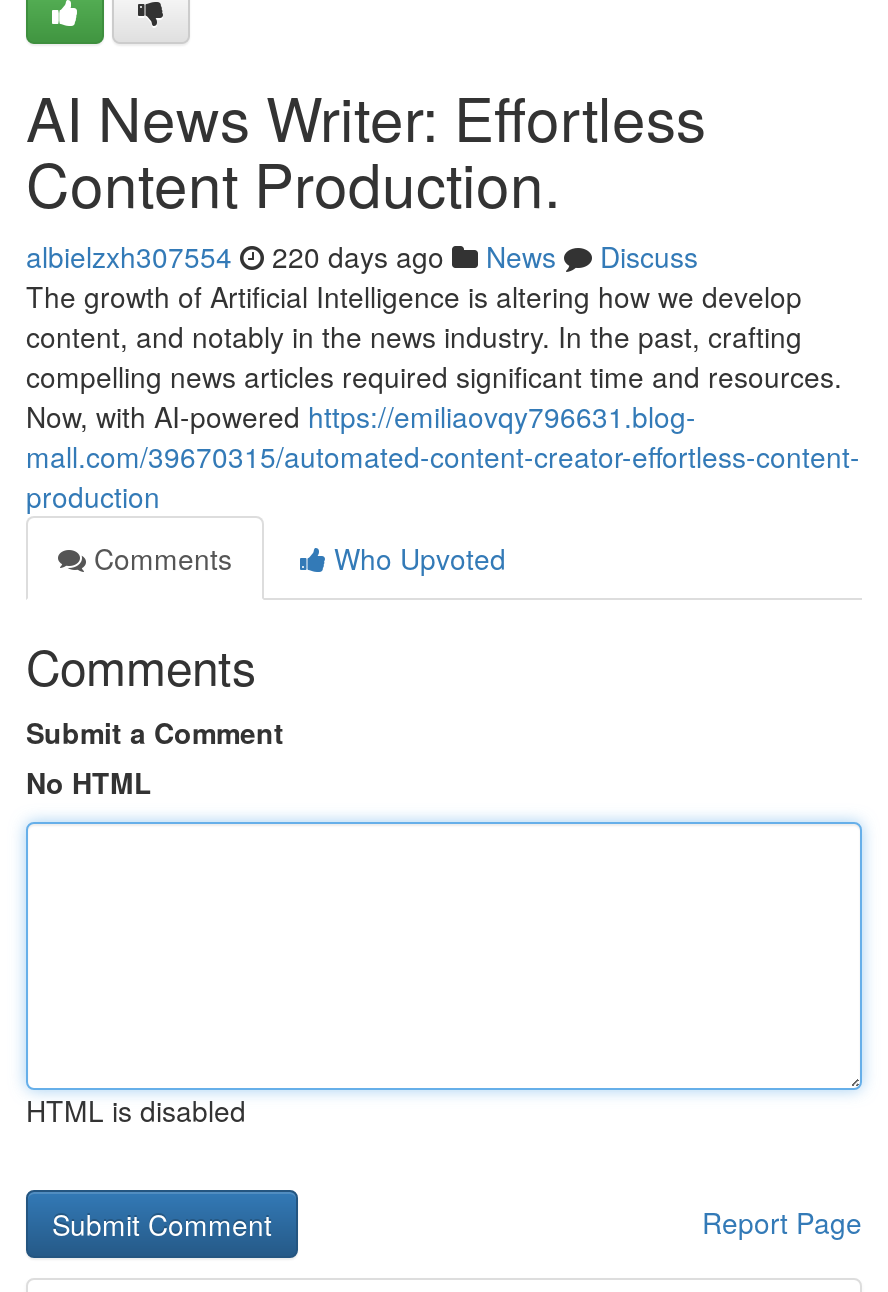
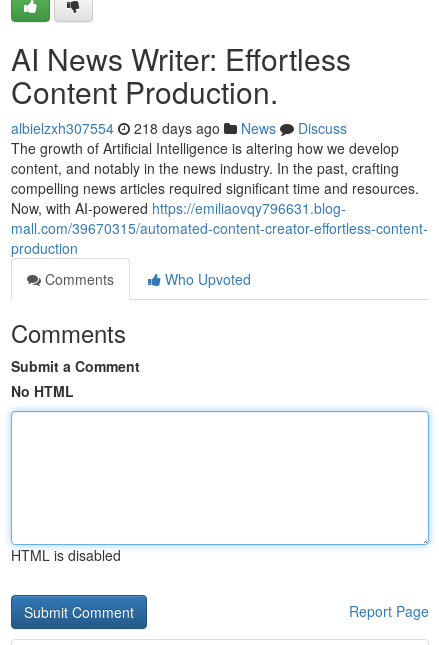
[26,236,698,276] albielzxh307554 220 days ago News Discuss -> [11,118,347,138] albielzxh307554 218 days ago News Discuss

